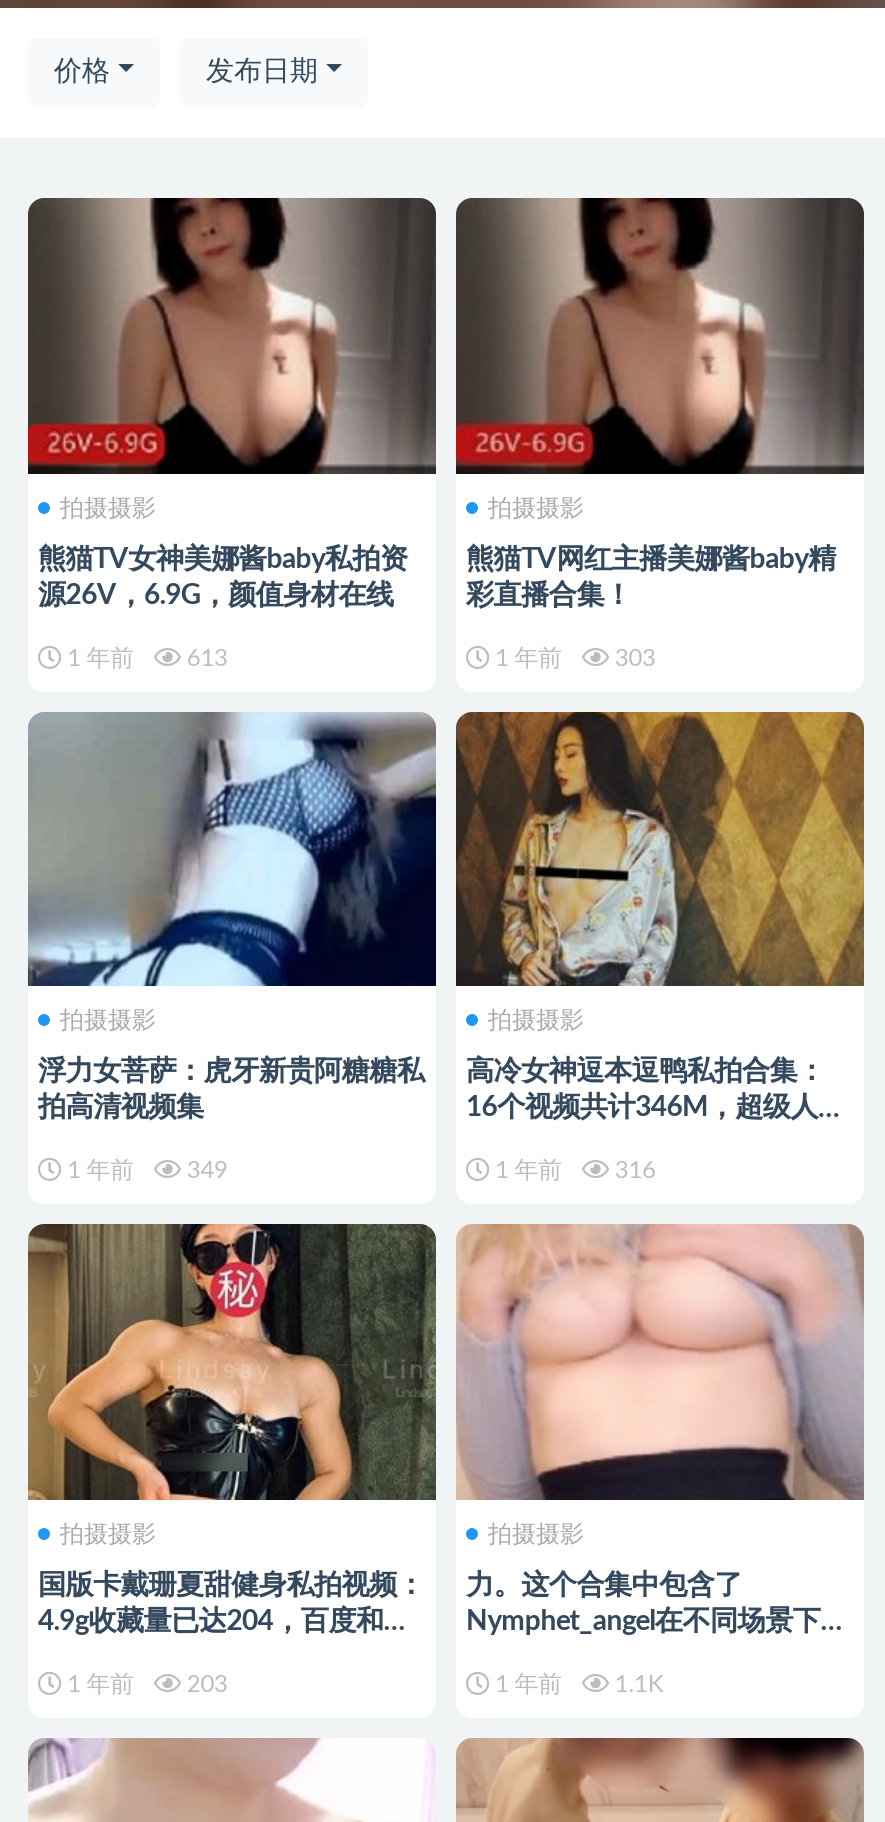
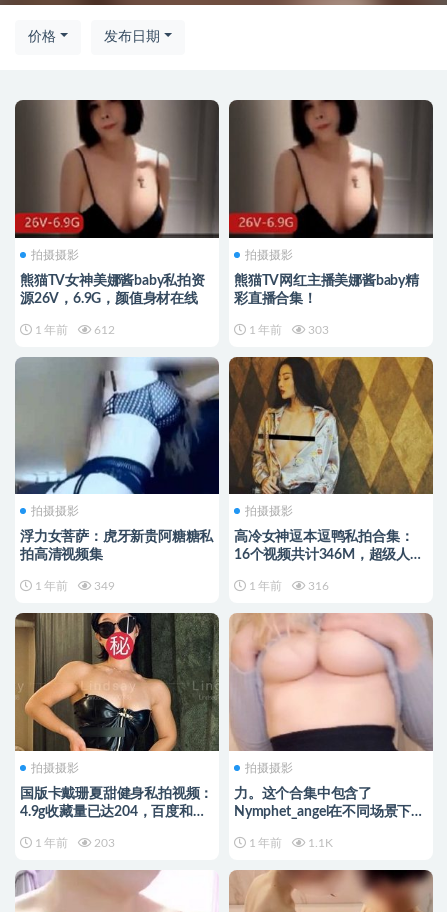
[62,645,228,669] 1 年前 613 -> [32,324,115,336] 1 年前 612

